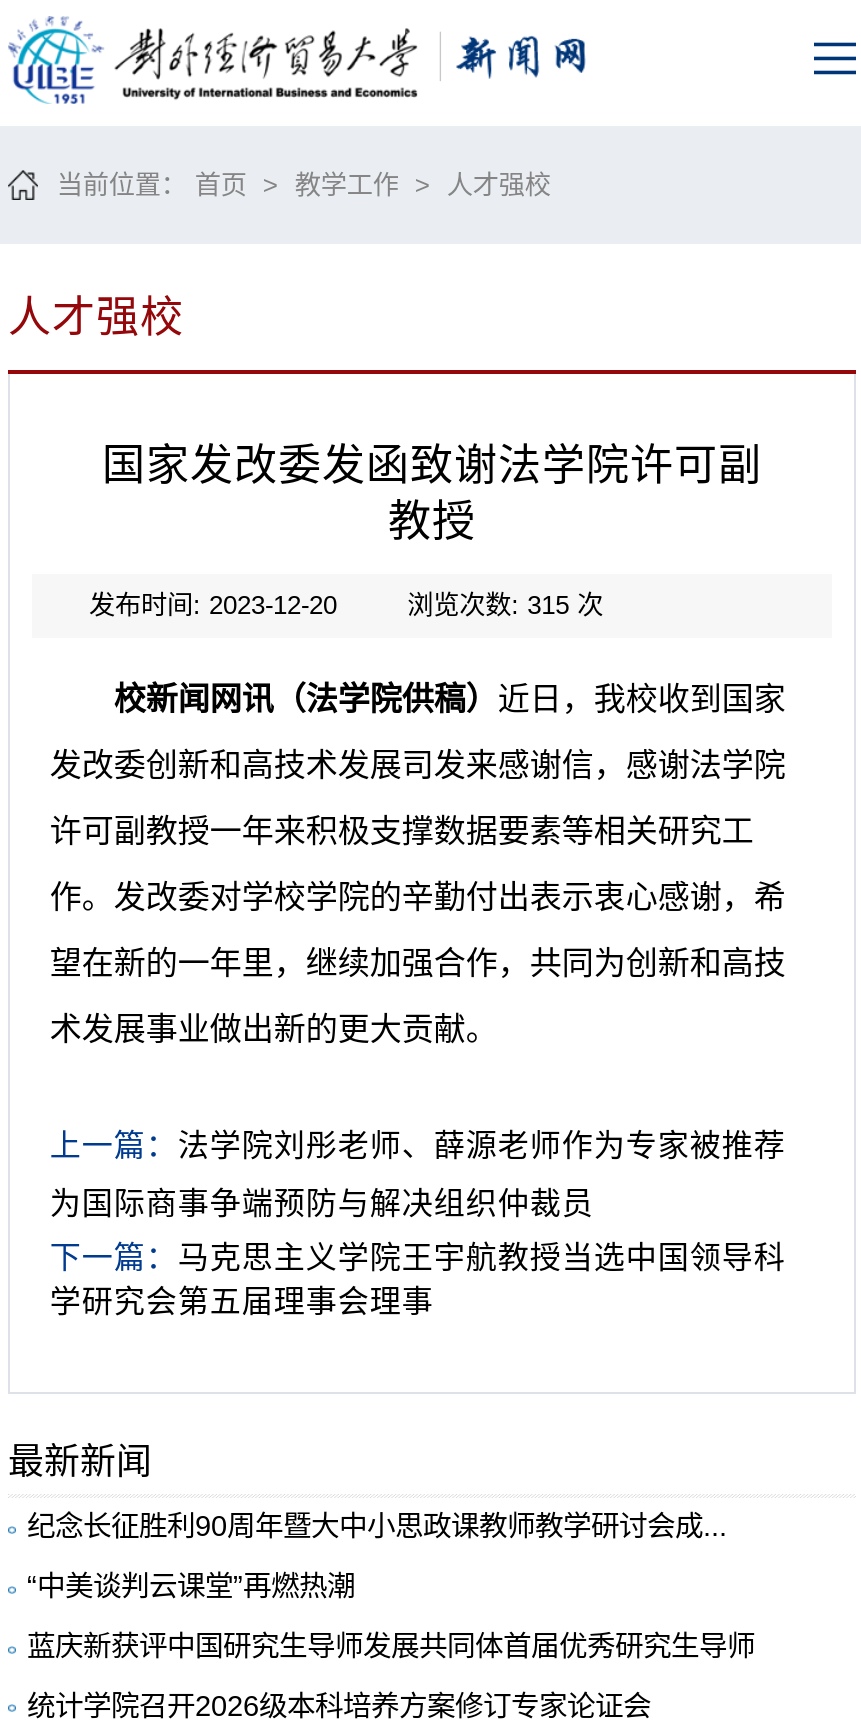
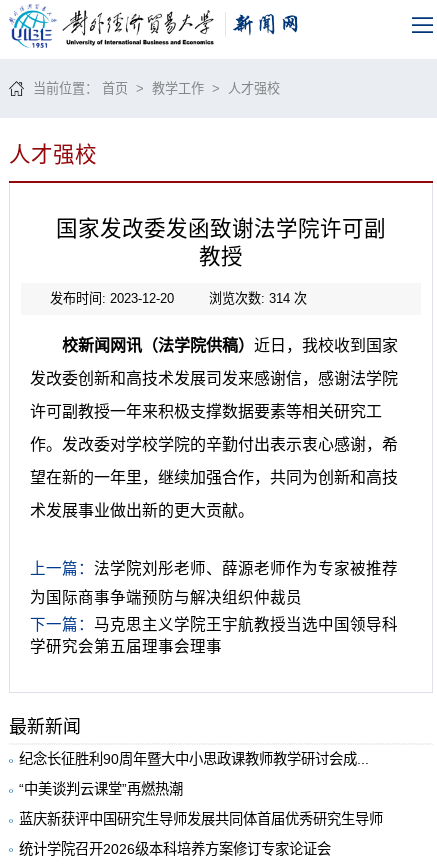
[407,590,603,620] 浏览次数: 315次 -> [209,291,307,306] 浏览次数: 314次

